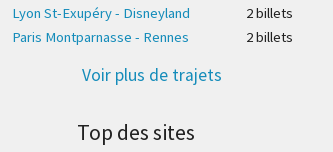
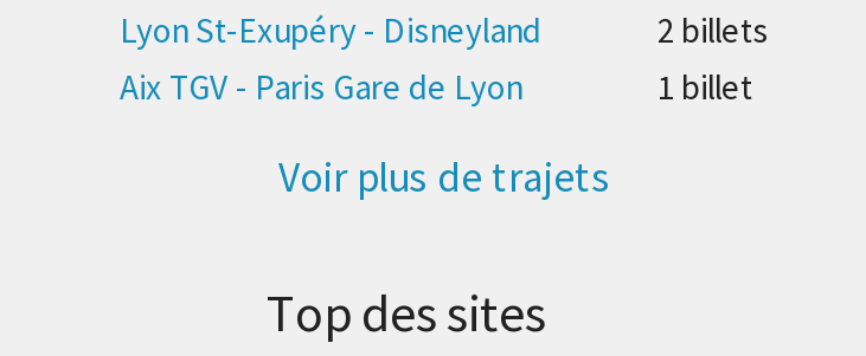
[11,28,292,46] Paris Montparnasse - Rennes | 2 billets -> [120,67,752,110] Aix TGV - Paris Gare de Lyon | 1 billet

